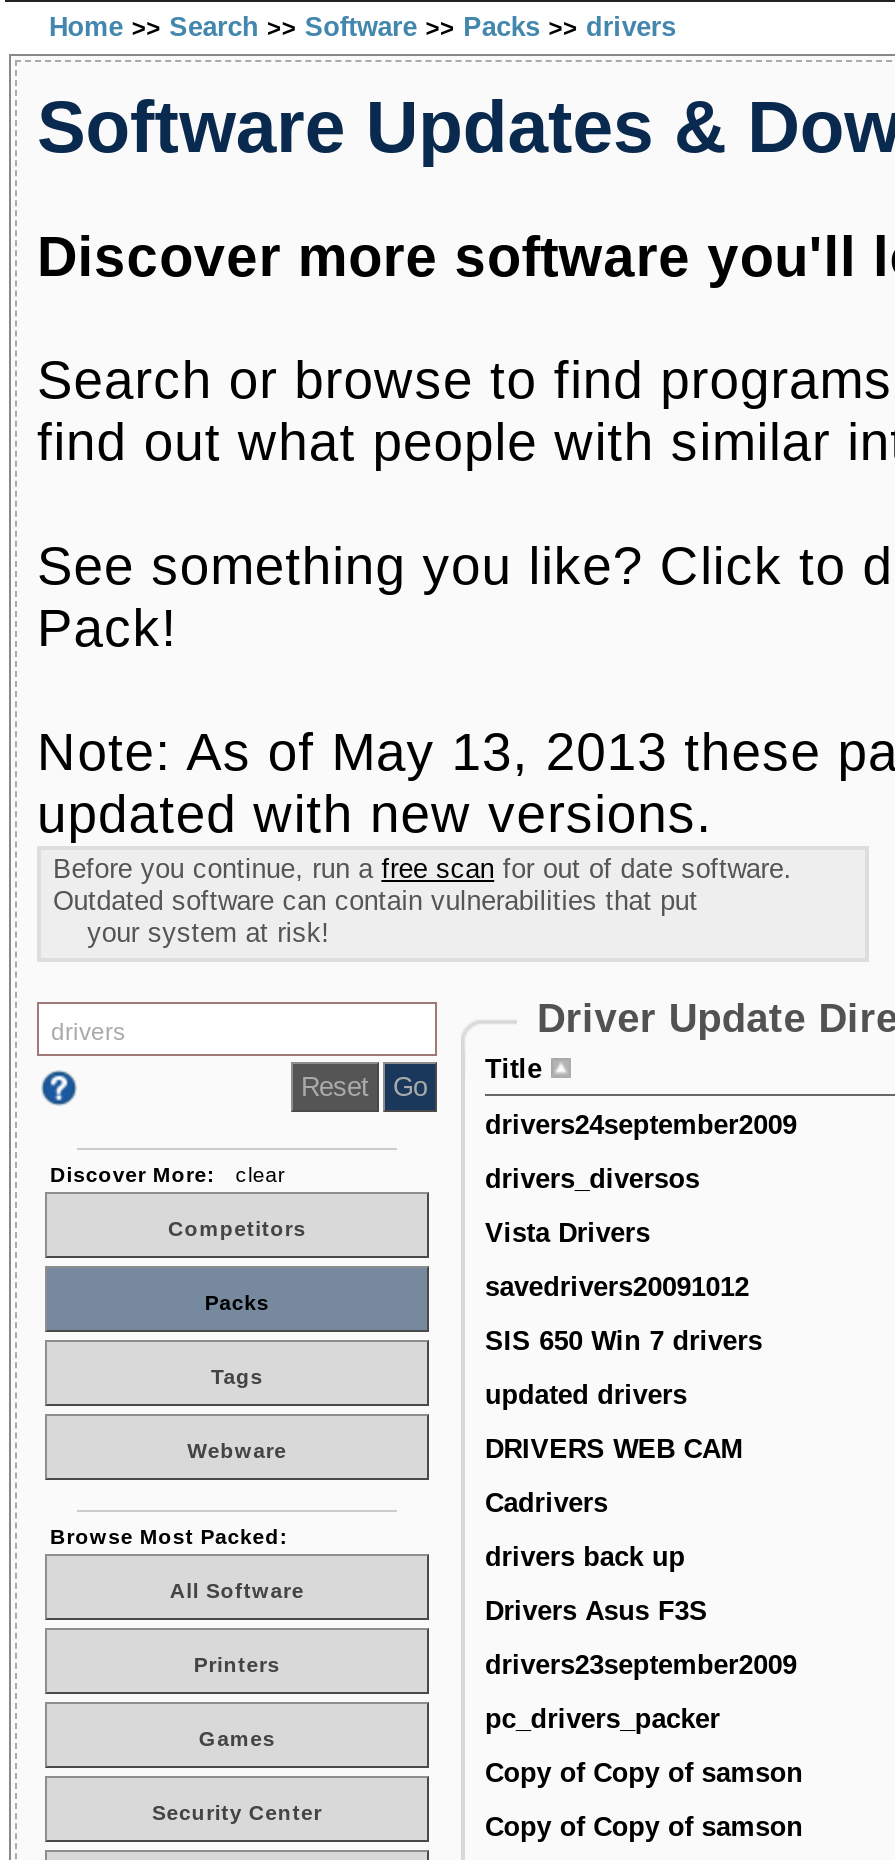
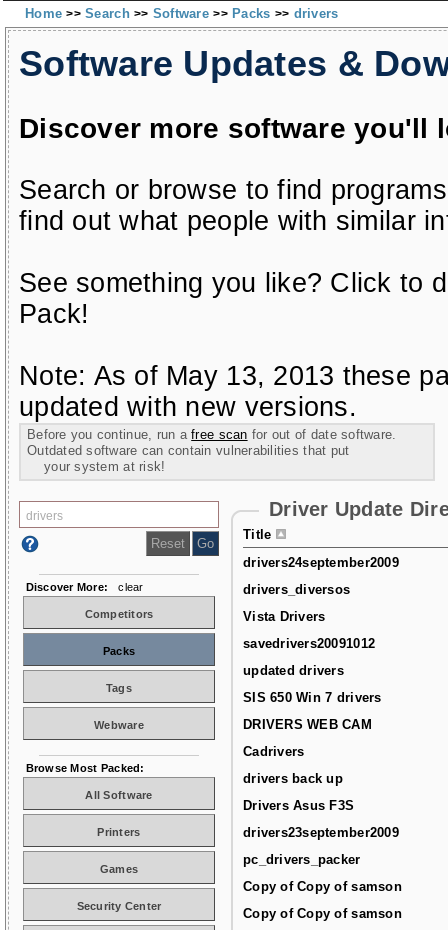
moved [485,1326,762,1356] -> [243,690,382,705]: SIS 650 Win 7 drivers
moved [485,1380,687,1410] -> [243,663,344,678]: updated drivers

